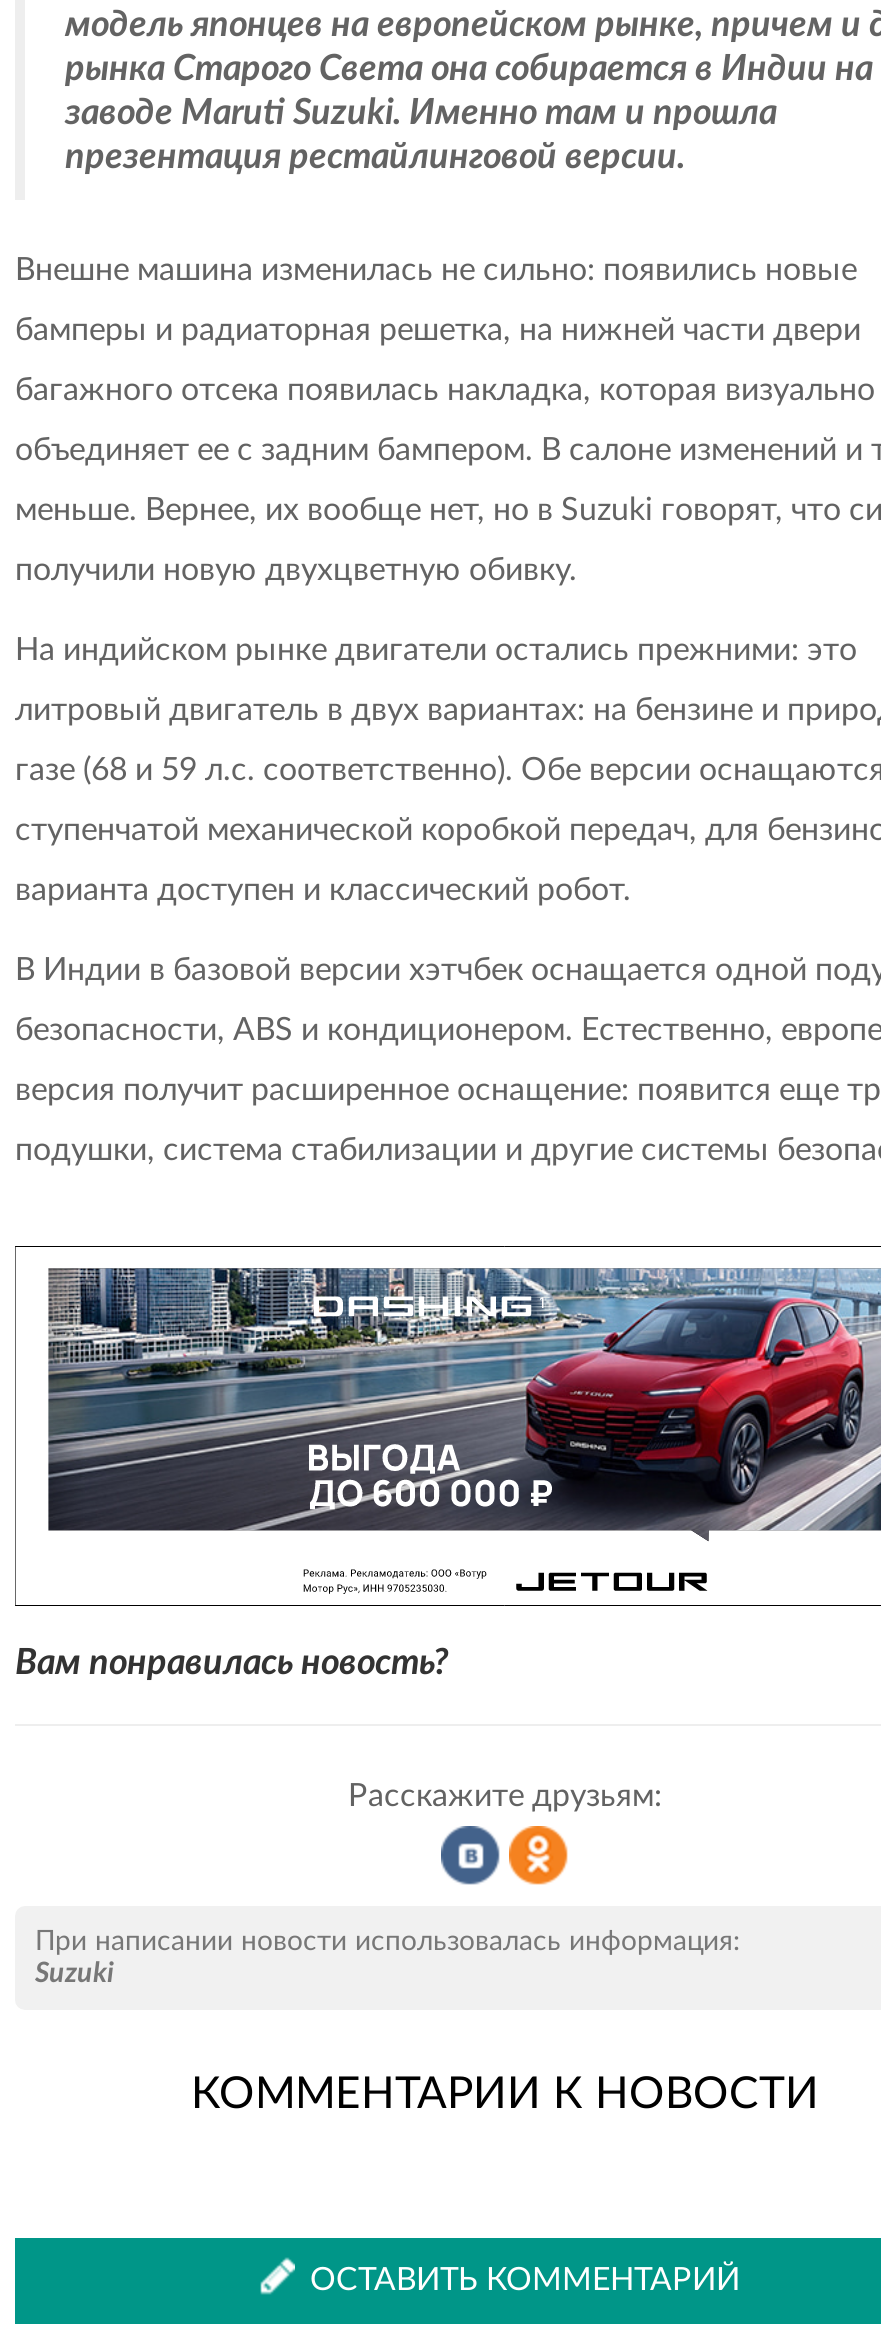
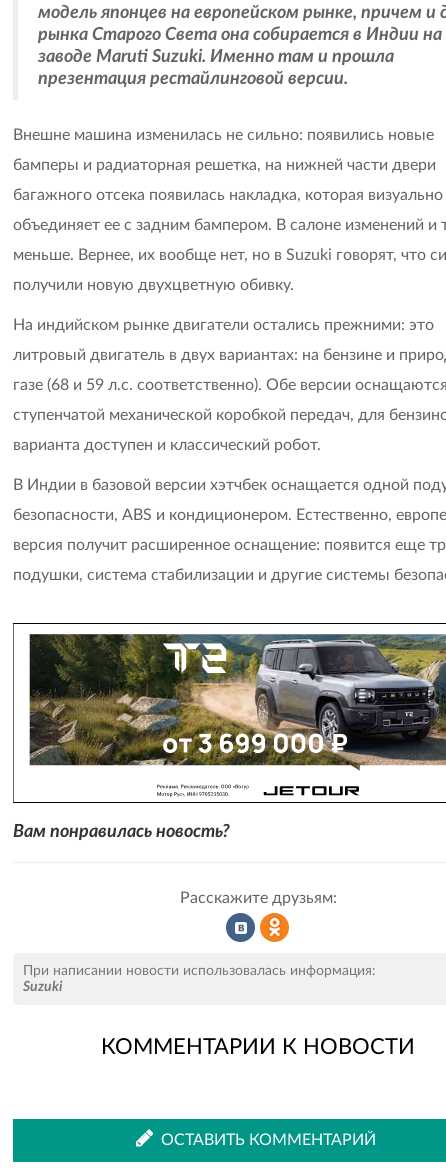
[47,1268,875,1538] [image] -> [13,623,443,803] [image]

